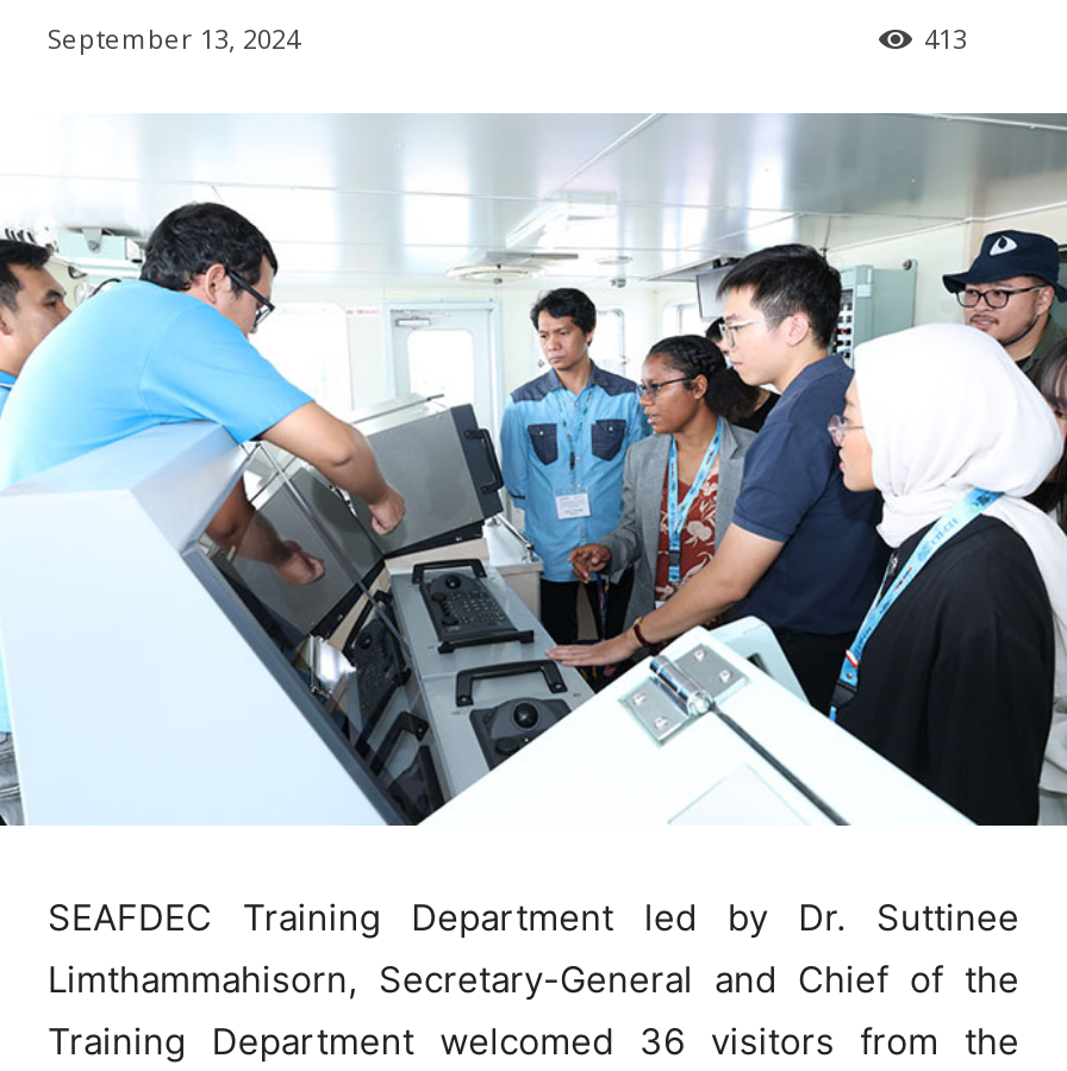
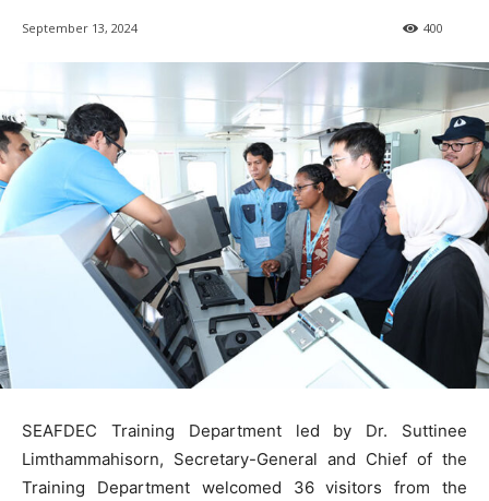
[924,20,967,56] 413 -> [424,20,443,36] 400

